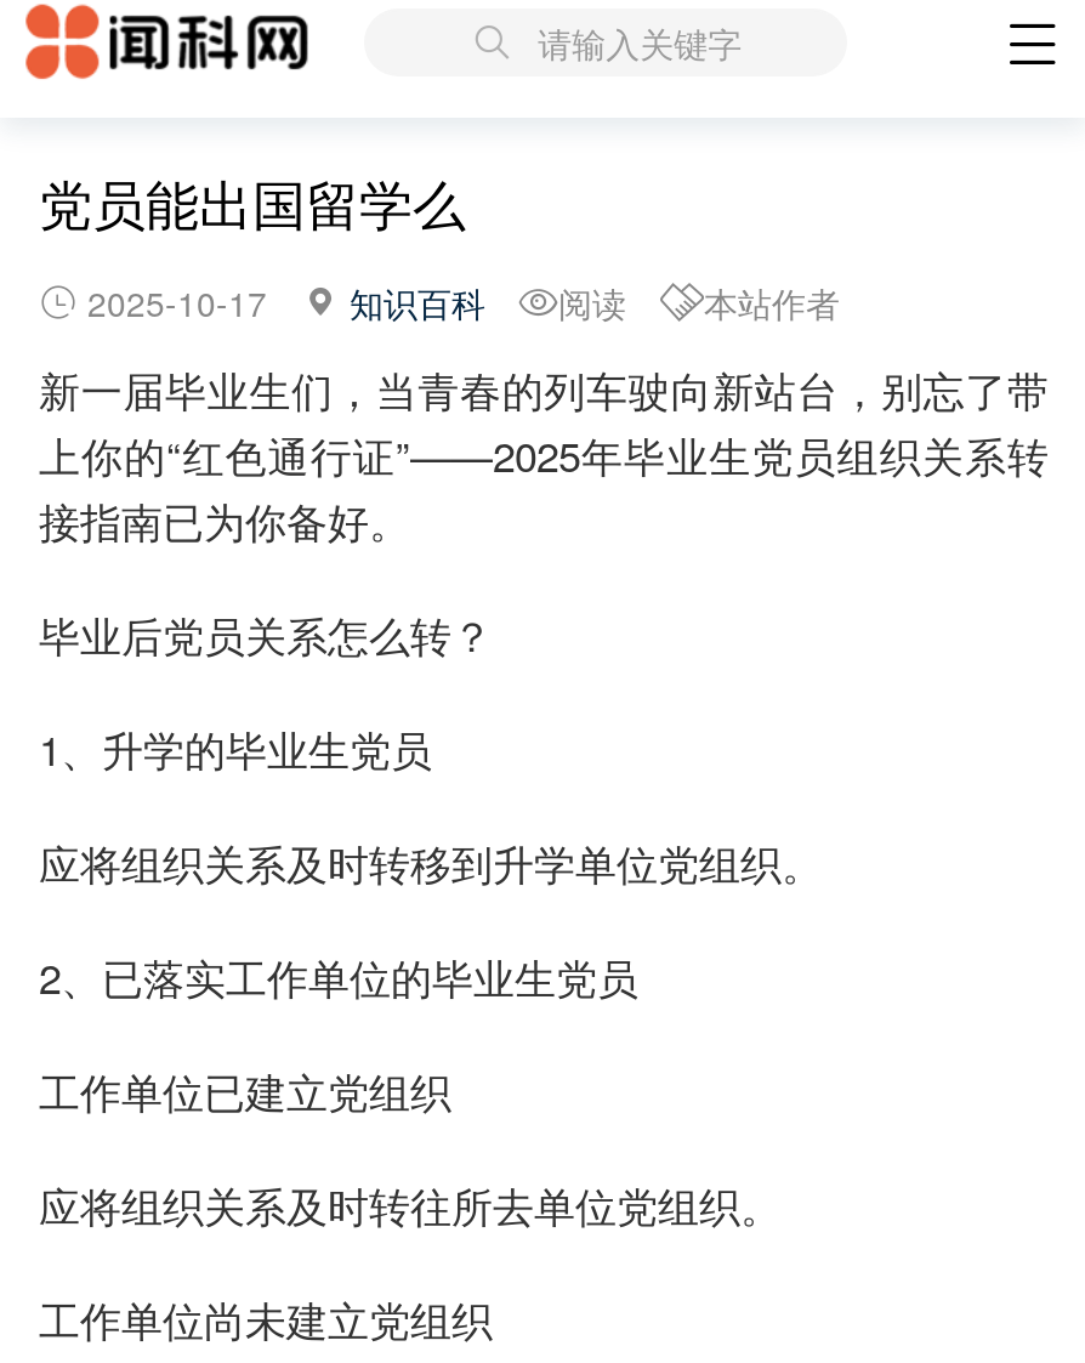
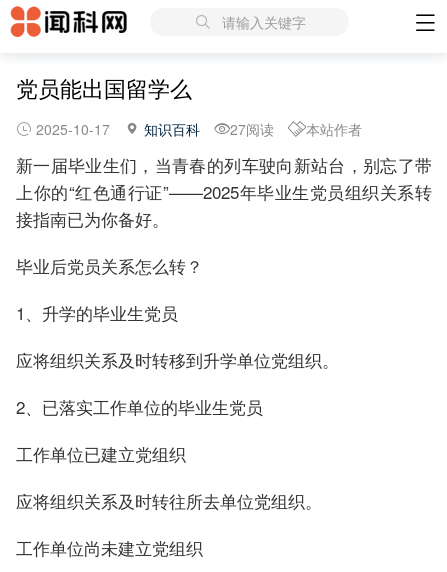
[558,278,626,326] 阅读 -> [230,119,274,139] 27阅读

